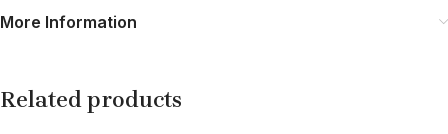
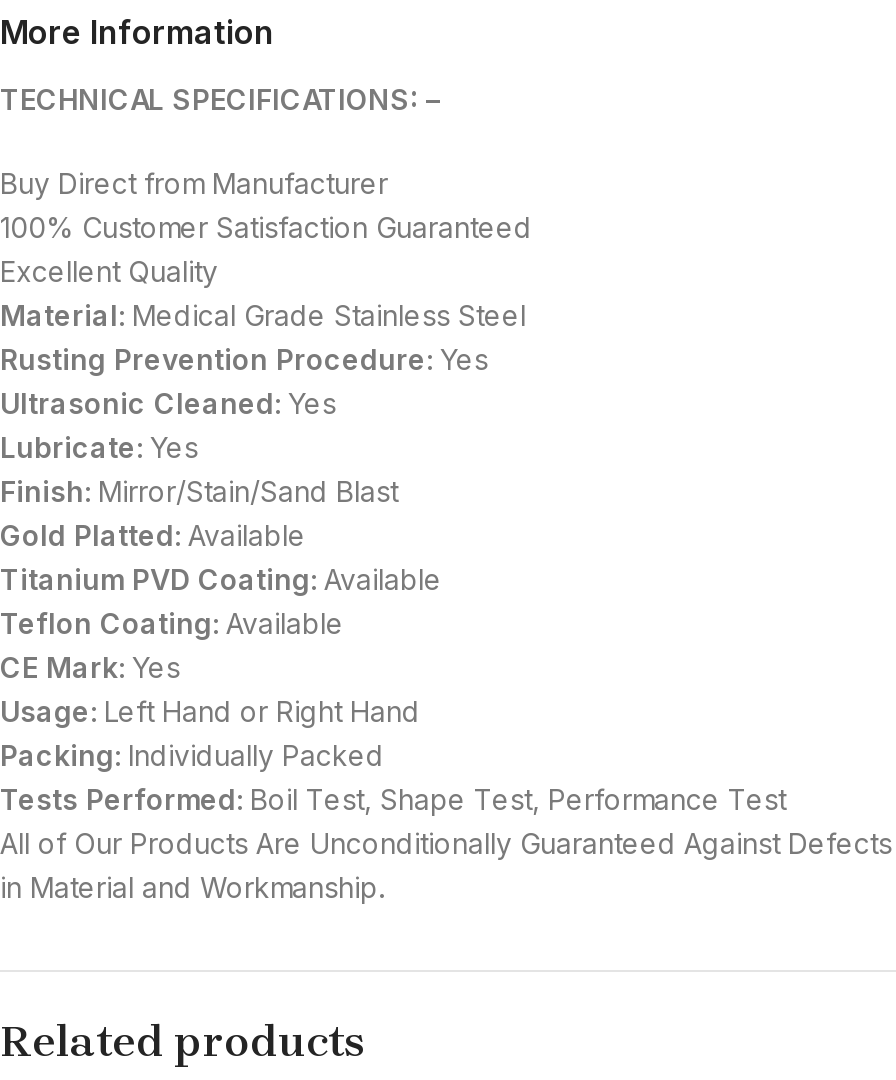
none -> [0,82,892,904] TECHNICAL SPECIFICATIONS: – | Buy Direct from Manufacturer | 100% Customer Satisfaction Guaranteed | Excellent Quality | Material: Medical Grade Stainless Steel | Rusting Prevention Procedure: Yes | Ultrasonic Cleaned: Yes | Lubricate: Yes | Finish: Mirror/Stain/Sand Blast | Gold Platted: Available | Titanium PVD Coating: Available | Teflon Coating: Available | CE Mark: Yes | Usage: Left Hand or Right Hand | Packing: Individually Packed | Tests Performed: Boil Test, Shape Test, Performance Test | All of Our Products Are Unconditionally Guaranteed Against Defects | in Material and Workmanship.

